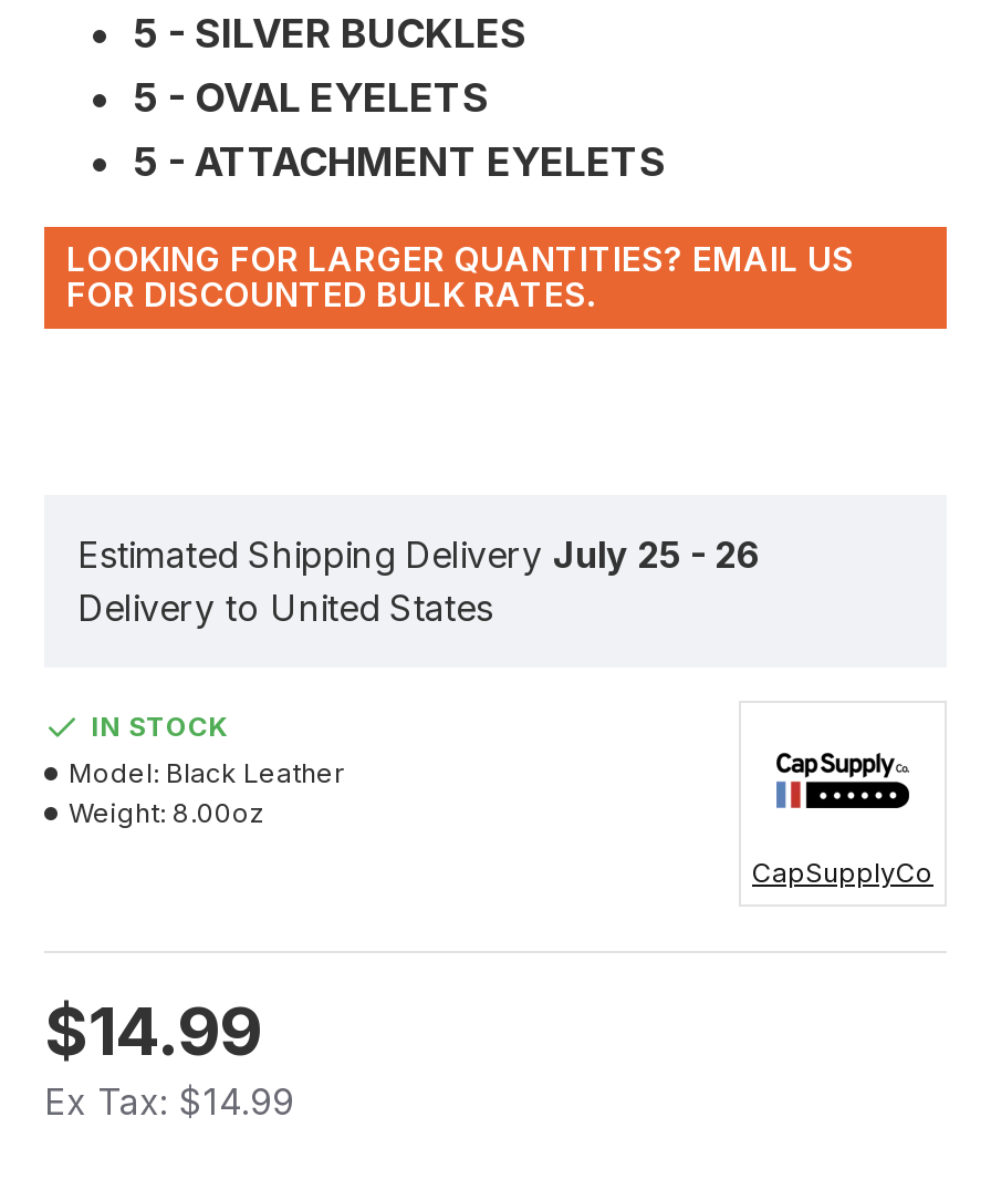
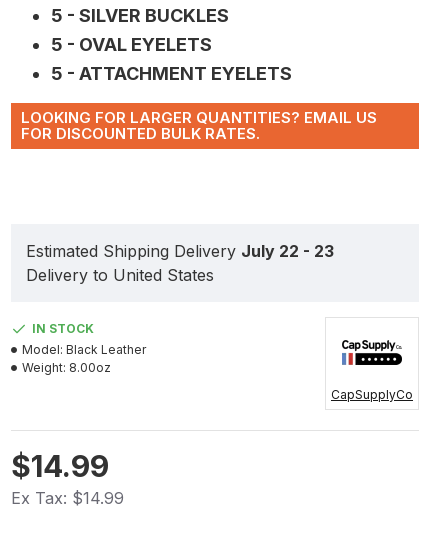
[77,532,761,577] Estimated Shipping Delivery July 25 - 26 -> [26,241,334,261] Estimated Shipping Delivery July 22 - 23

